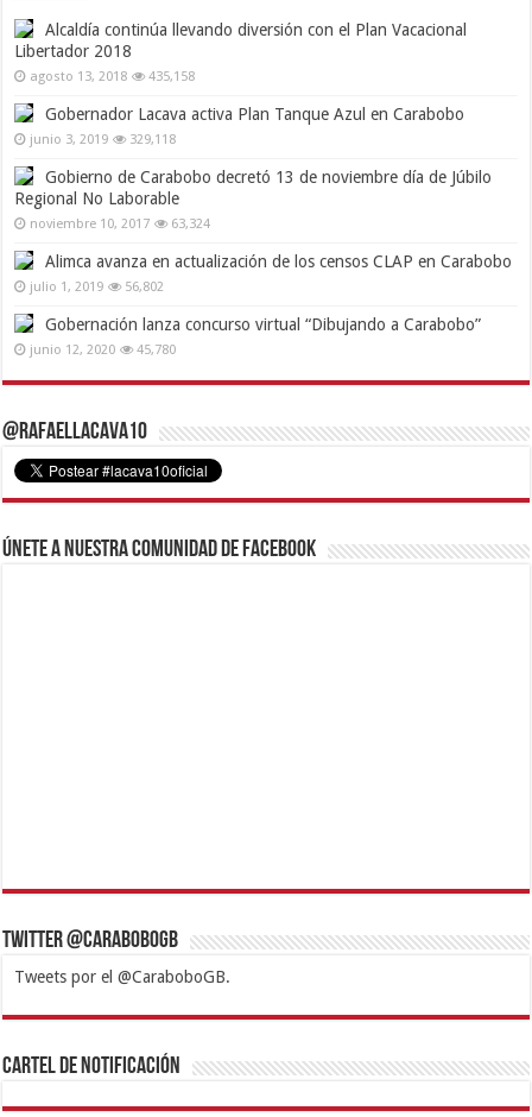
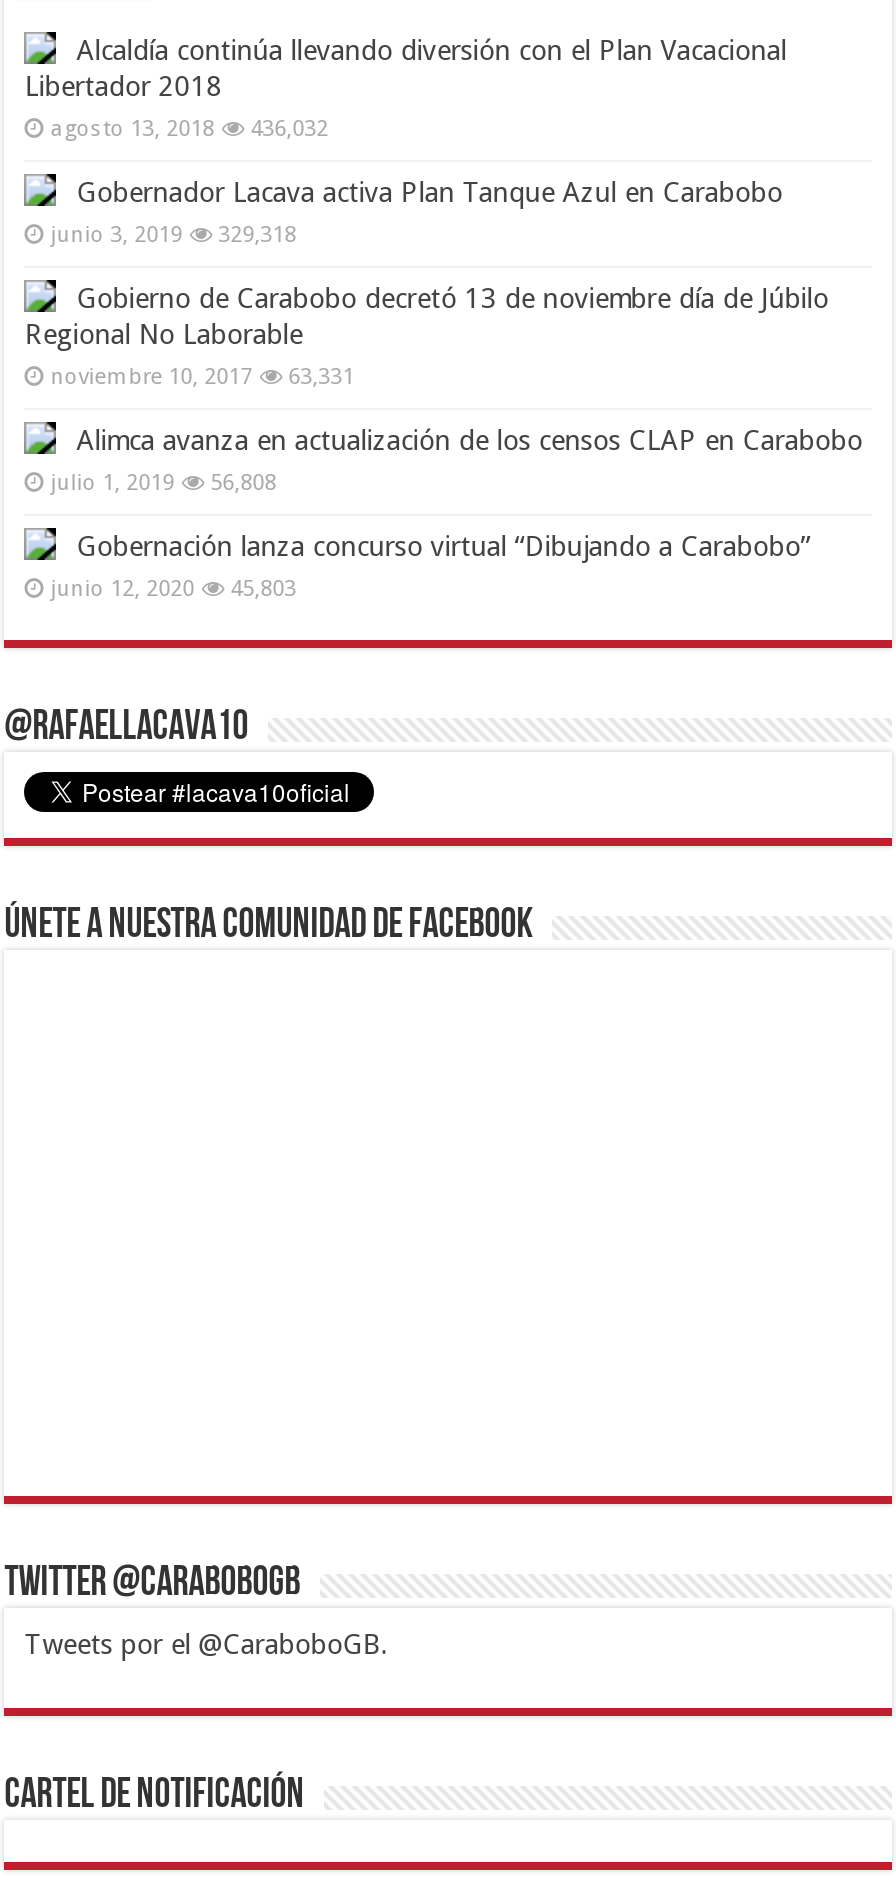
[30,69,195,84] agosto 13, 2018 435,158 -> [50,116,328,142] agosto 13, 2018 436,032
[30,132,176,147] junio 3, 2019 329,118 -> [50,222,296,248] junio 3, 2019 329,318
[30,216,210,231] noviembre 10, 2017 63,324 -> [50,364,354,390] noviembre 10, 2017 63,331
[30,279,164,294] julio 1, 2019 56,802 -> [50,470,276,496] julio 1, 2019 56,808
[30,342,176,357] junio 12, 2020 45,780 -> [50,576,296,602] junio 12, 2020 45,803

